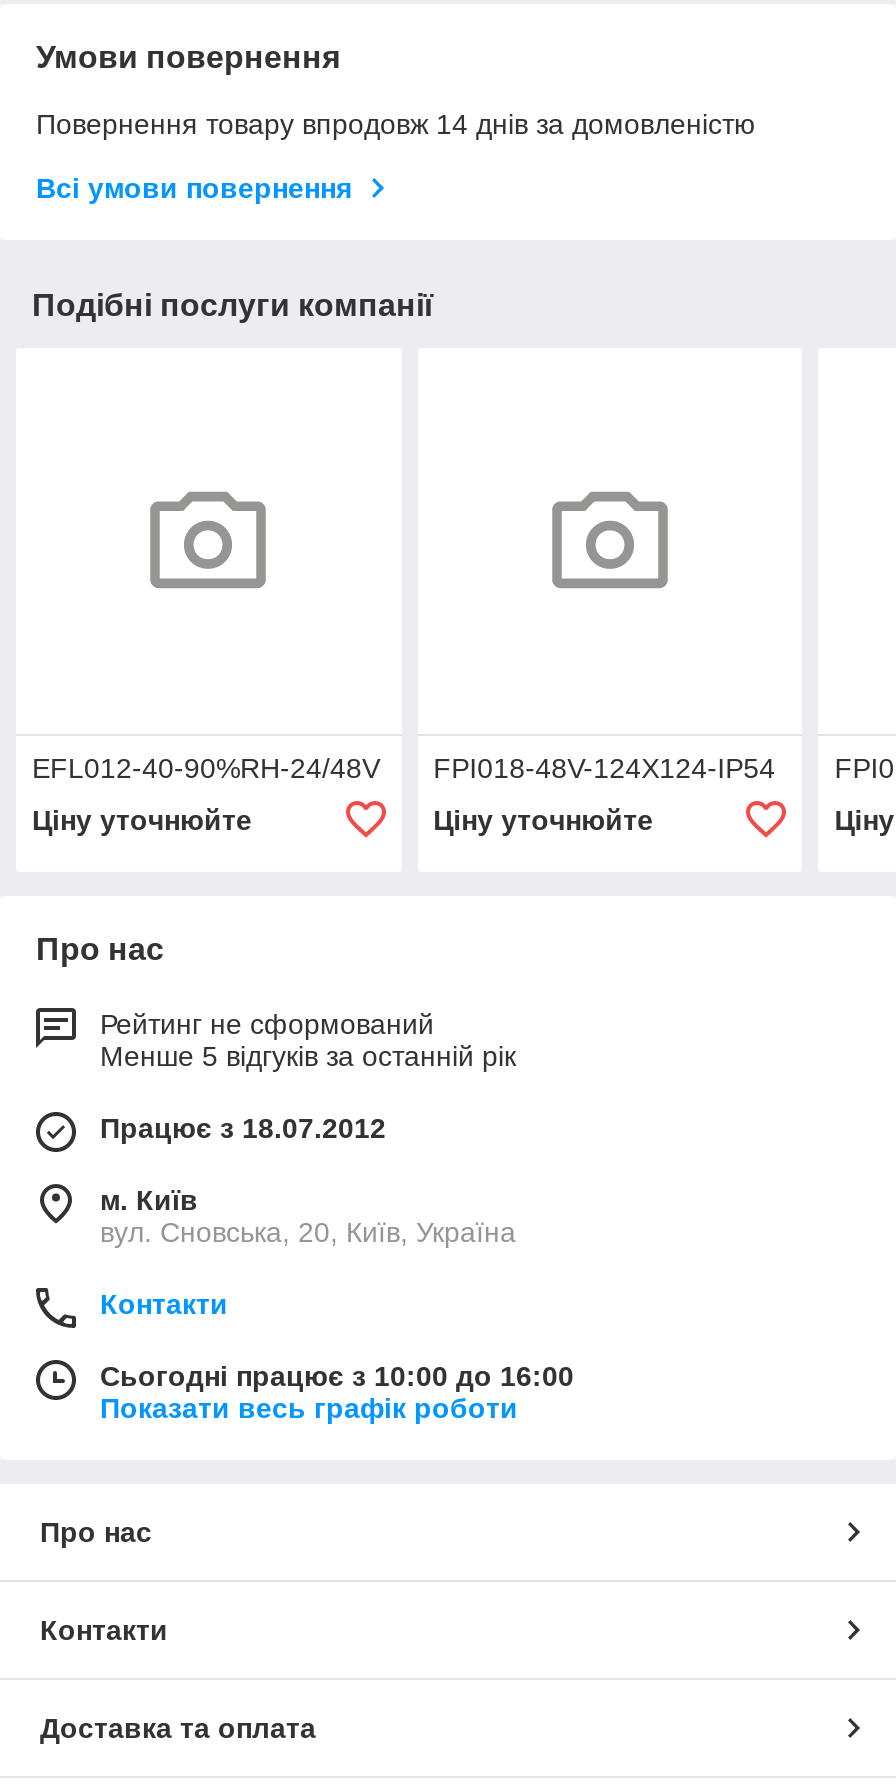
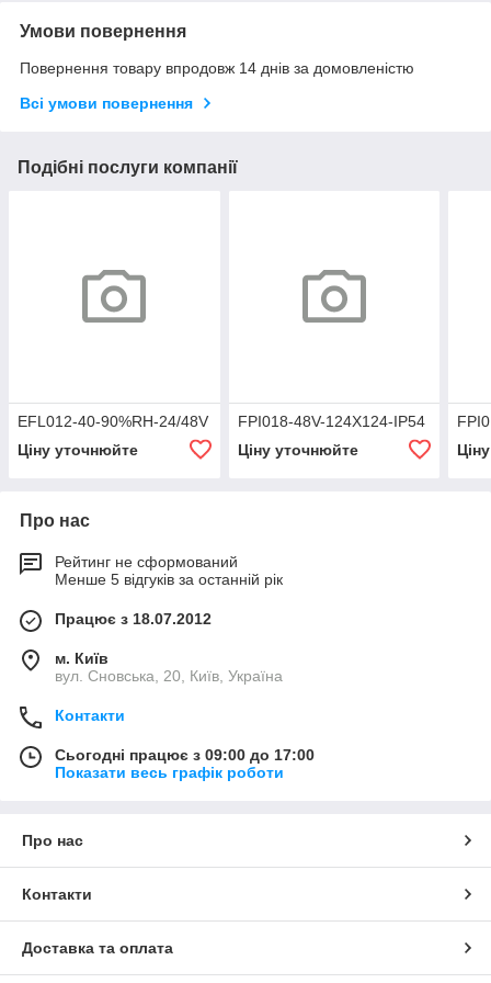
[100,1359,574,1391] Сьогодні працює з 10:00 до 16:00 -> [55,746,315,763] Сьогодні працює з 09:00 до 17:00

